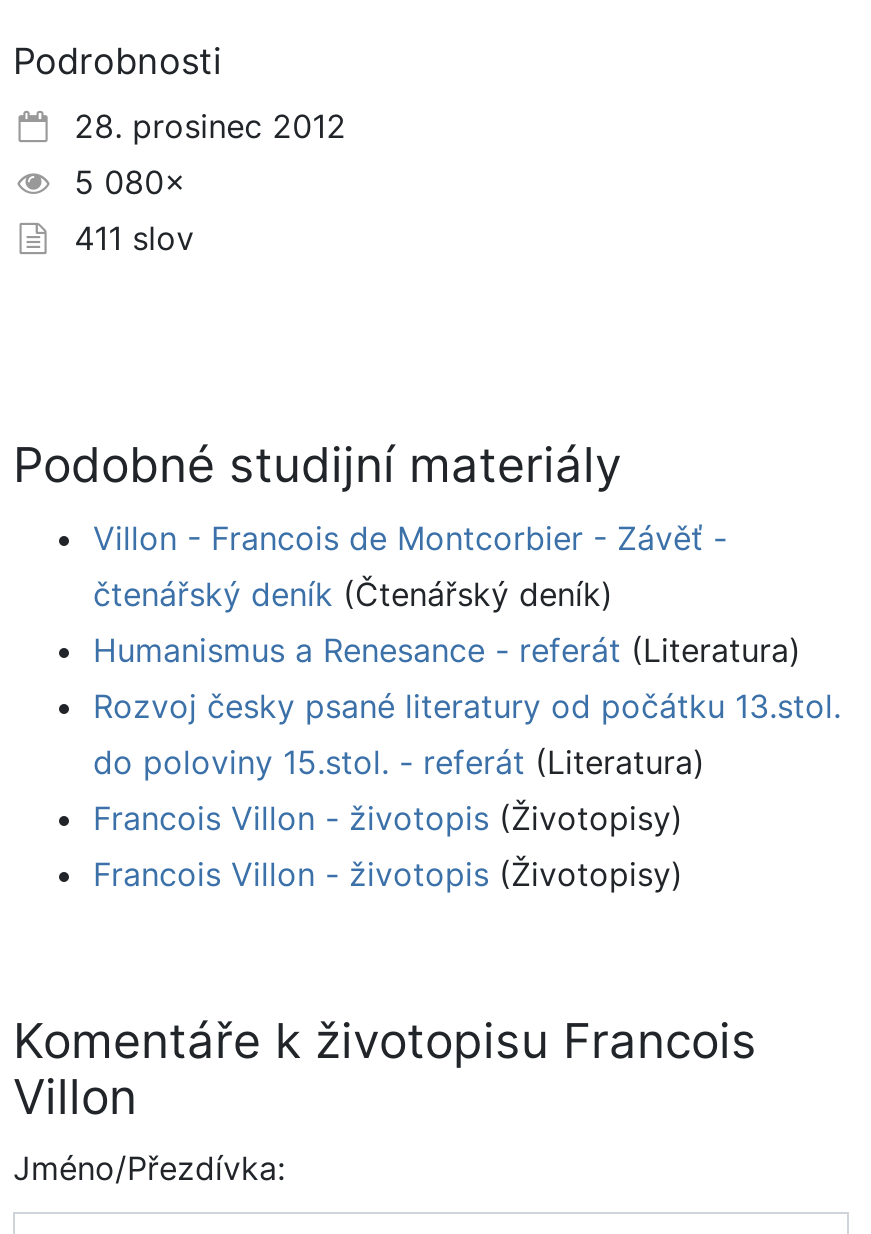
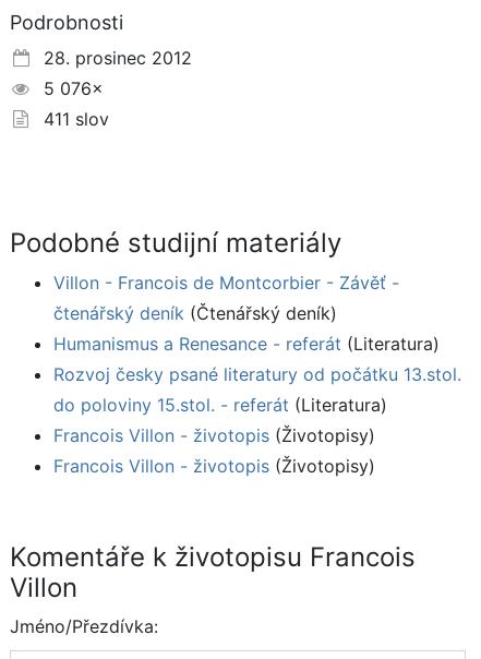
[54,163,186,203] 5 080× -> [32,78,103,100] 5 076×

